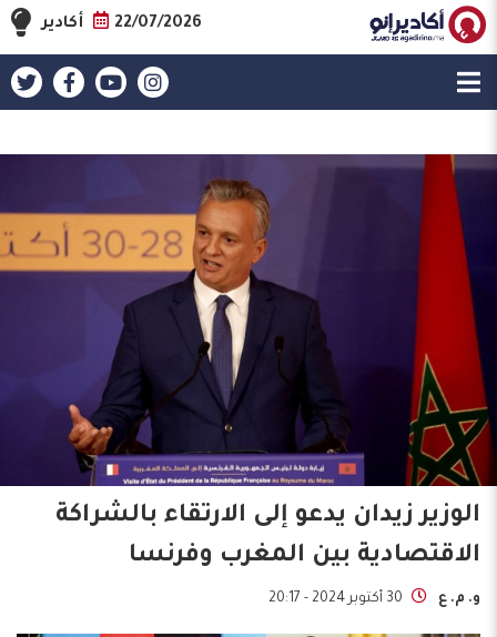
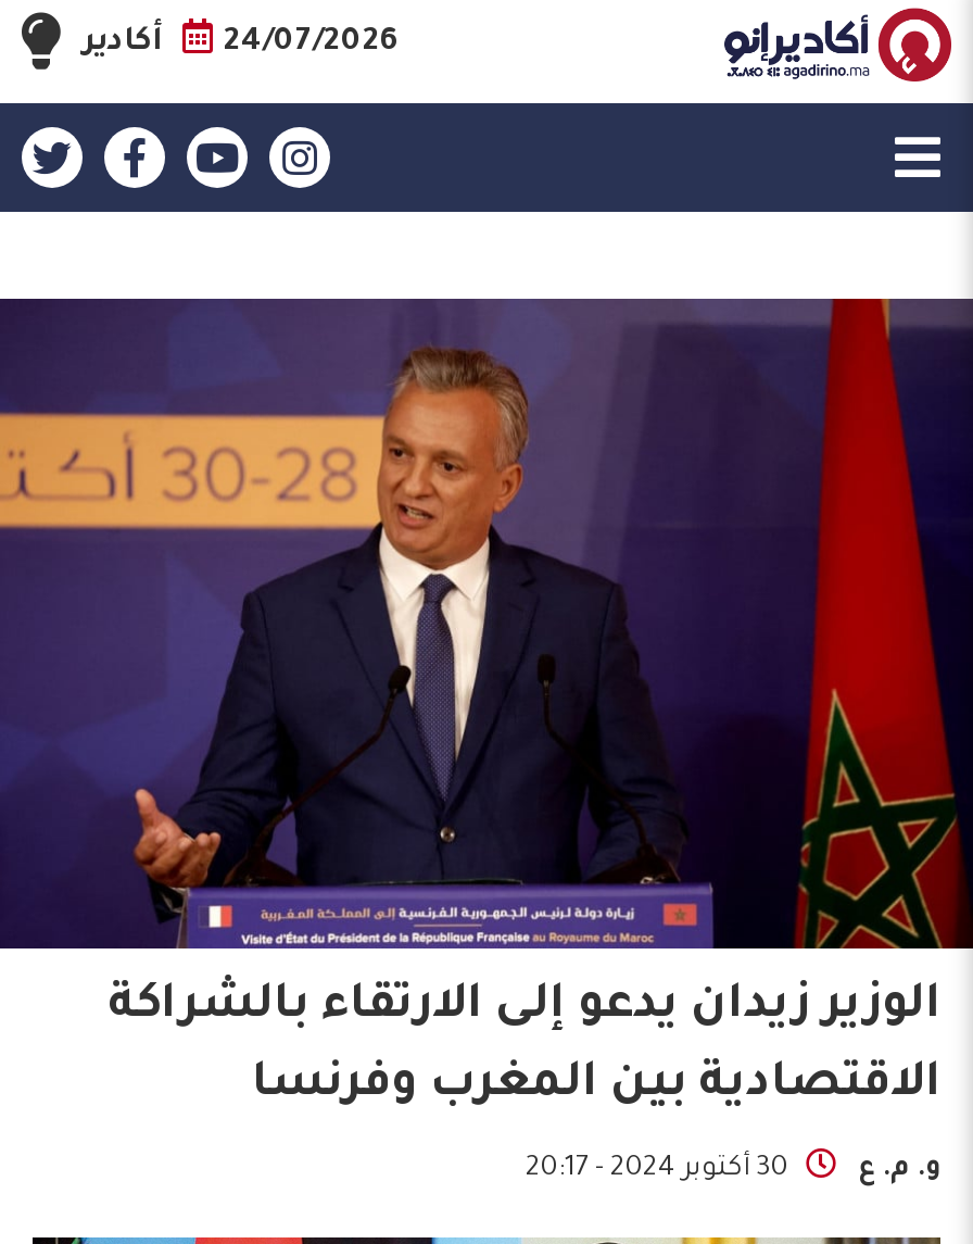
[114,16,202,33] 22/07/2026 -> [224,27,400,62] 24/07/2026

